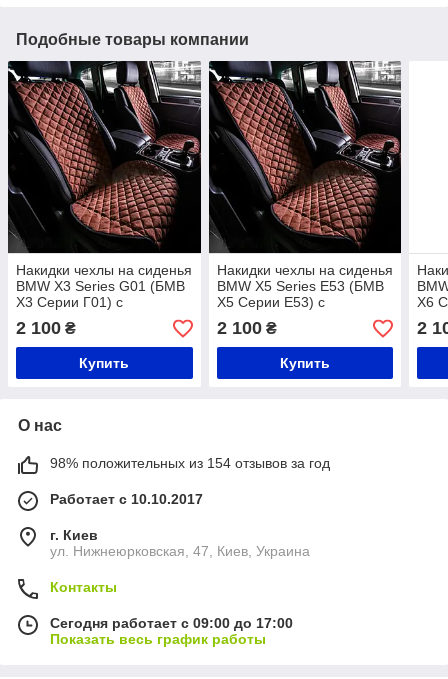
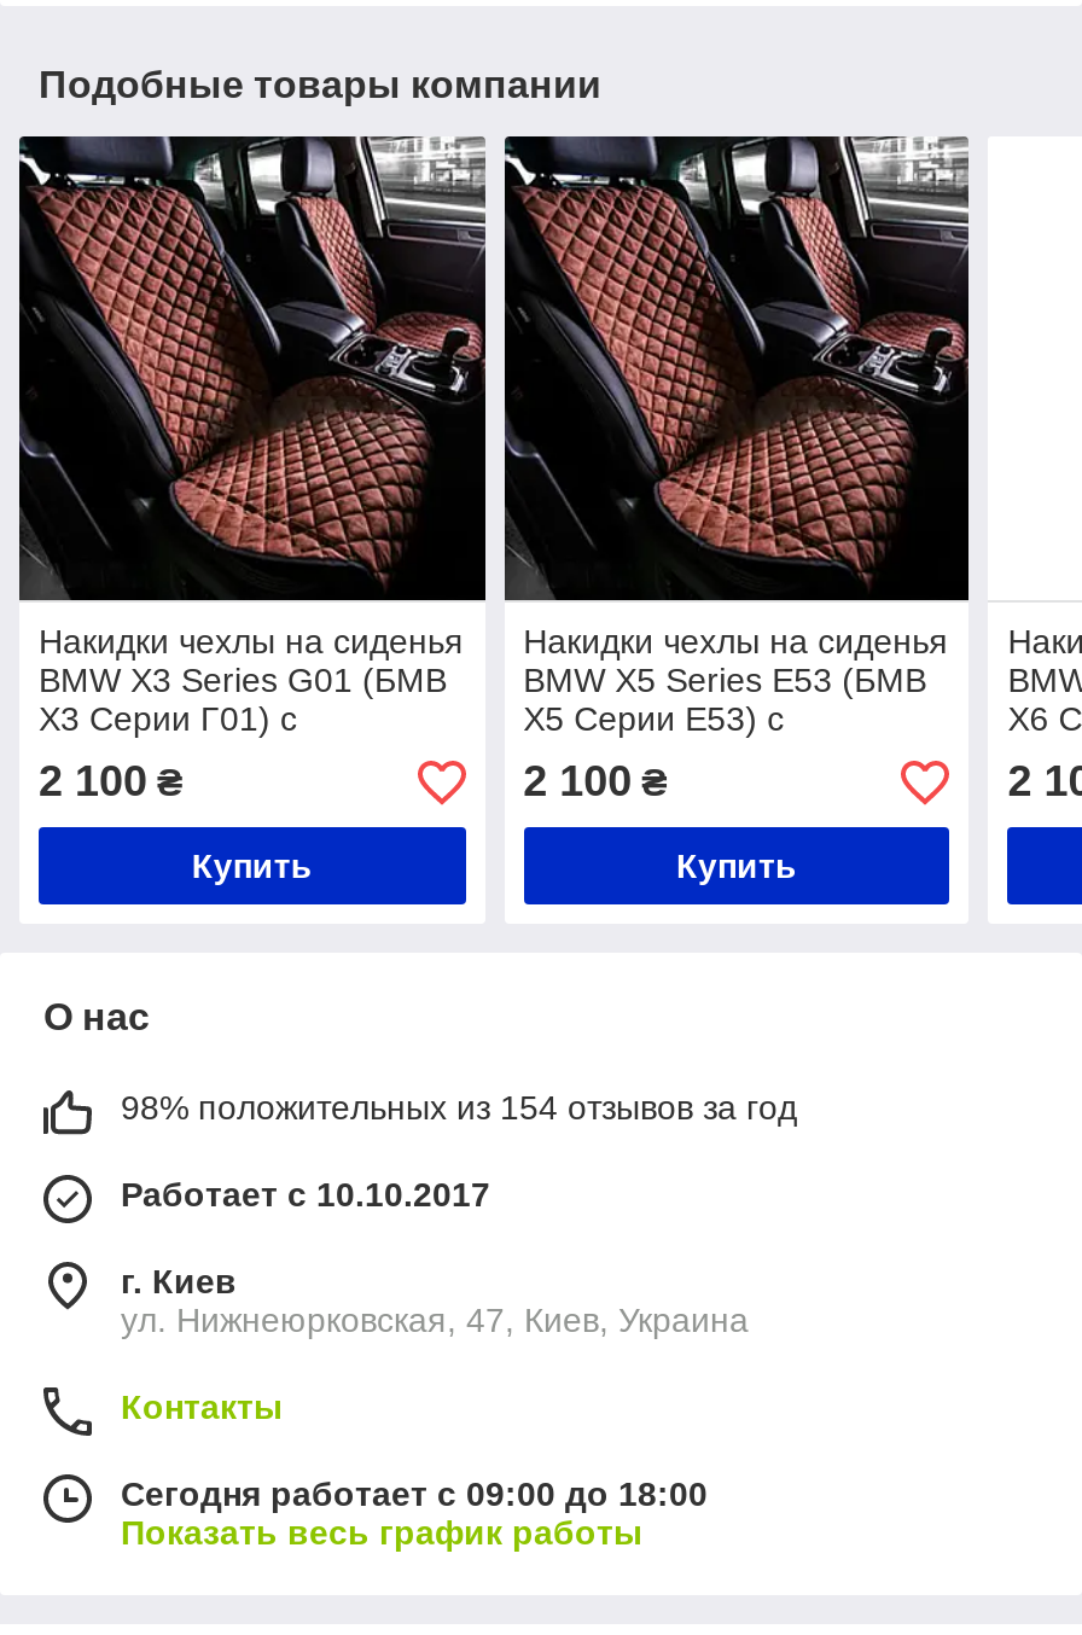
[50,615,293,631] Сегодня работает с 09:00 до 17:00 -> [121,1475,708,1514] Сегодня работает с 09:00 до 18:00

